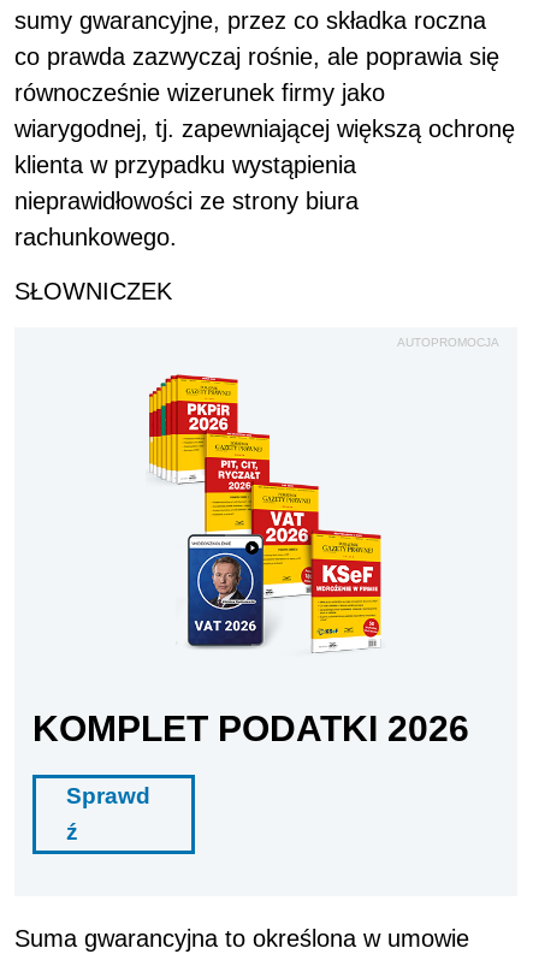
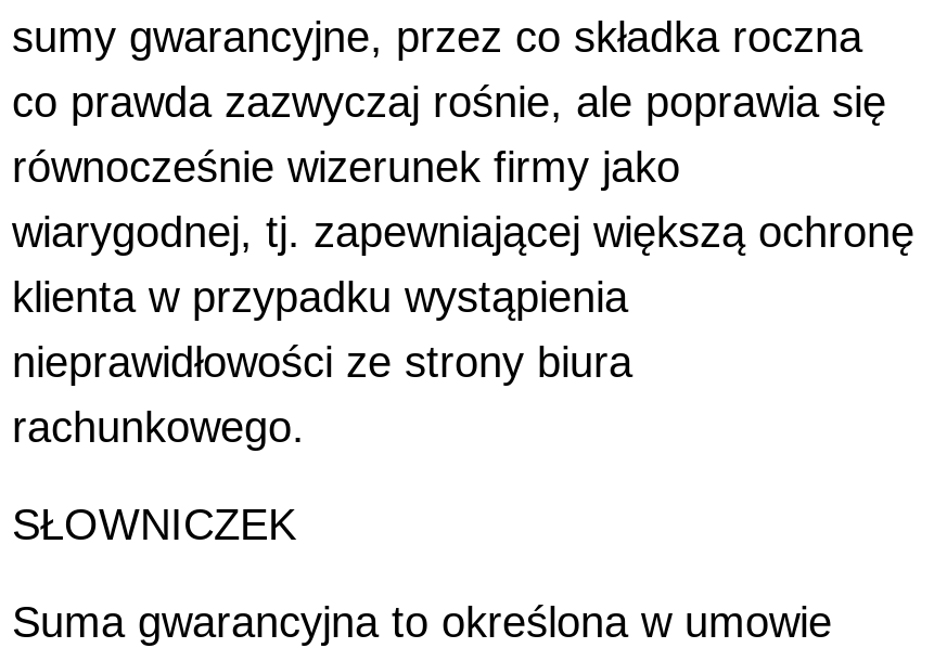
[397,336,499,349] AUTOPROMOCJA -> none
[148,373,383,653] [image] -> none
[32,709,469,845] KOMPLET PODATKI 2026 | Sprawd | ź -> none

